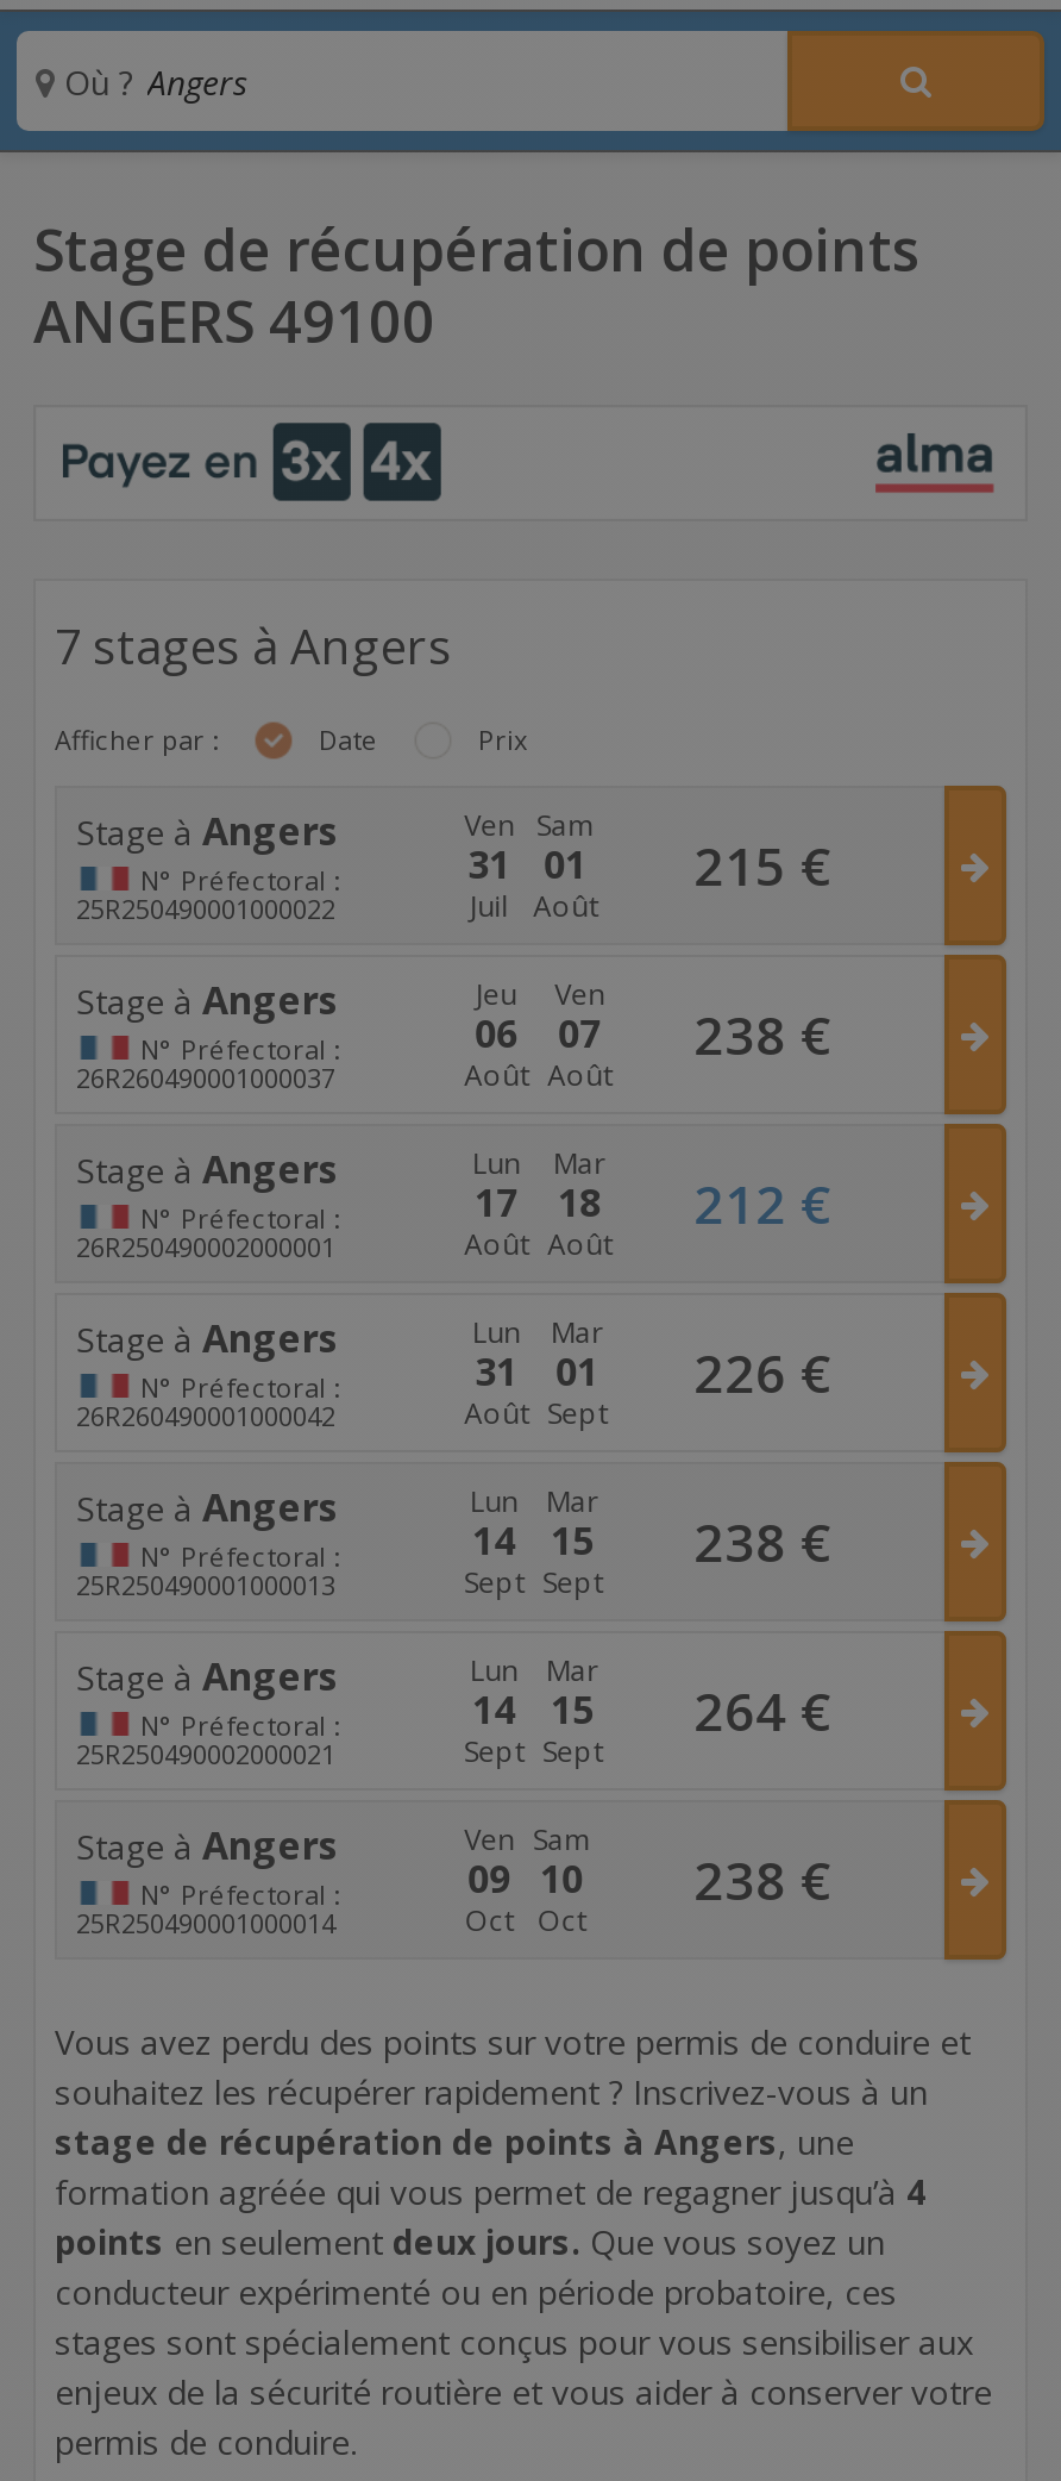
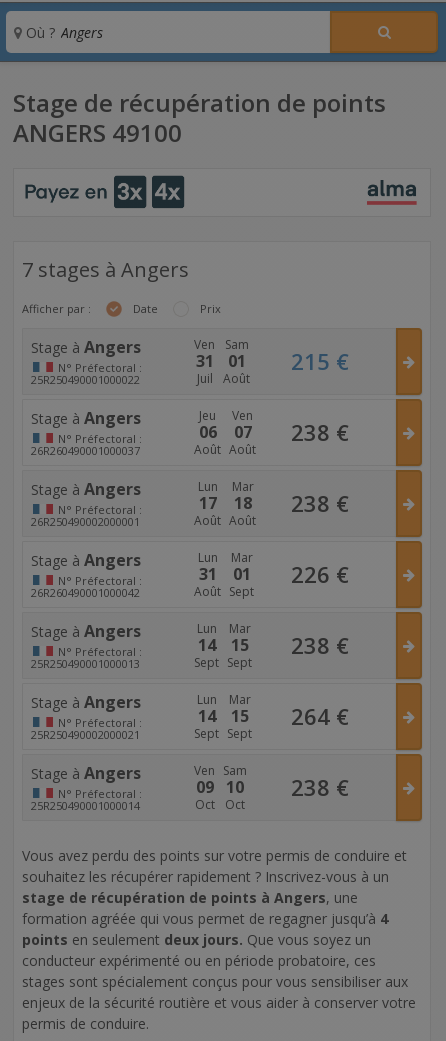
[475,1166,832,1238] 17 18 212 € -> [199,488,349,518] 17 18 238 €

